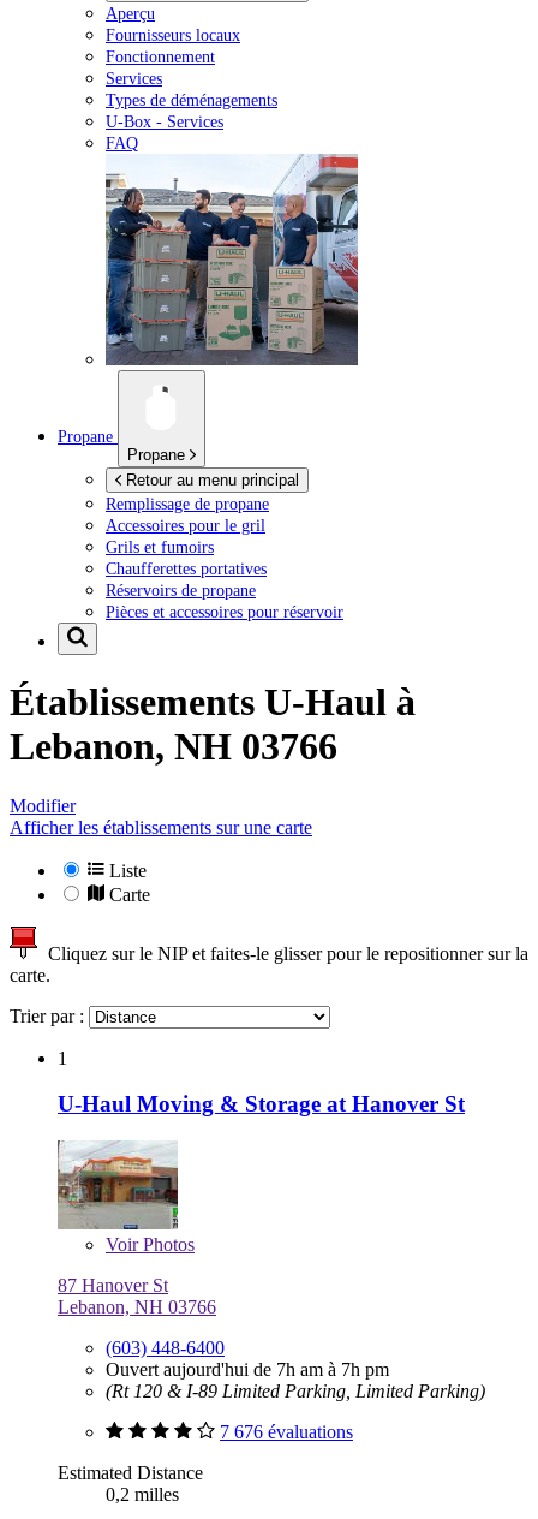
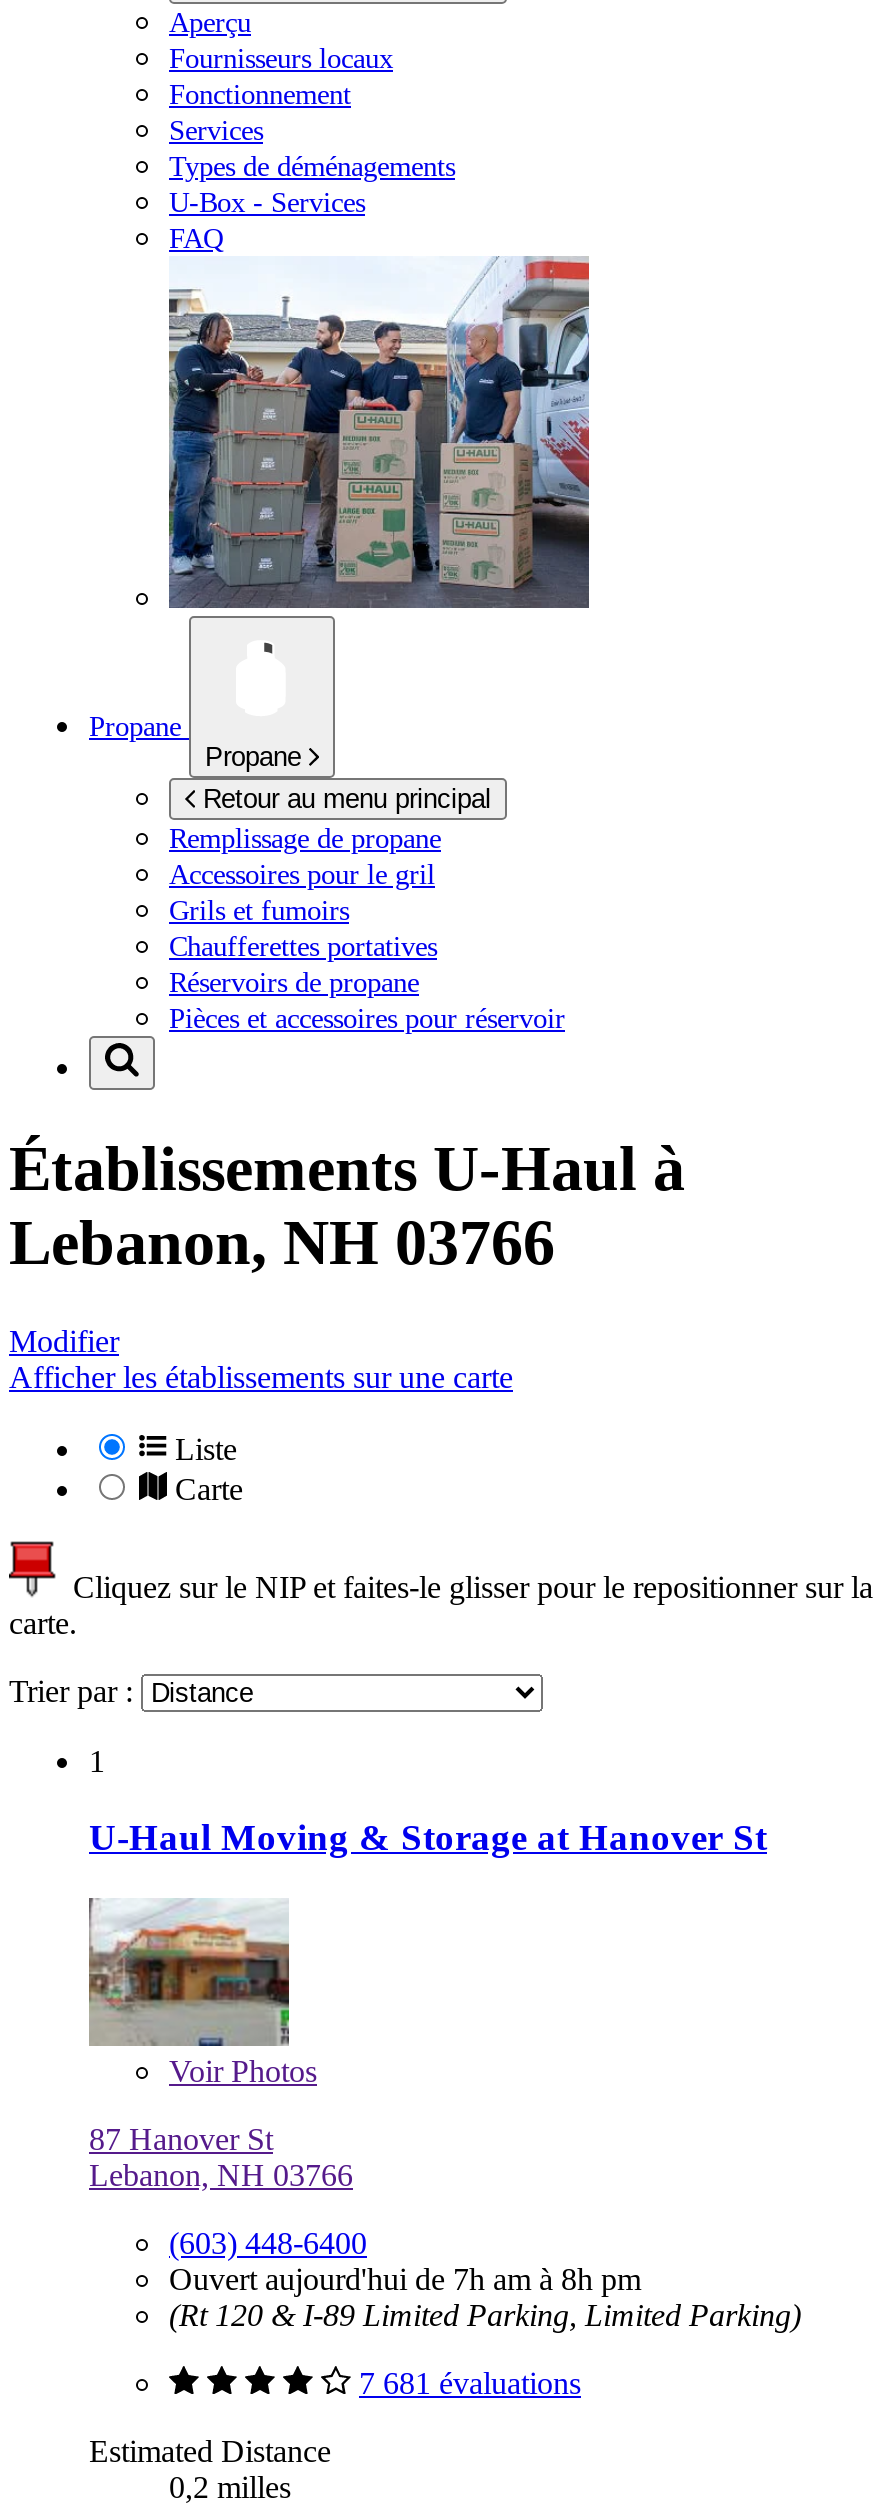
[106,1359,389,1380] Ouvert aujourd'hui de 7h am à 7h pm -> [169,2262,641,2296] Ouvert aujourd'hui de 7h am à 8h pm
[220,1422,353,1442] 7 676 évaluations -> [359,2366,581,2400] 7 681 évaluations

